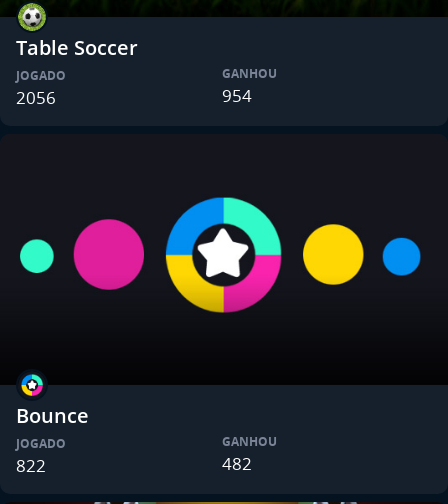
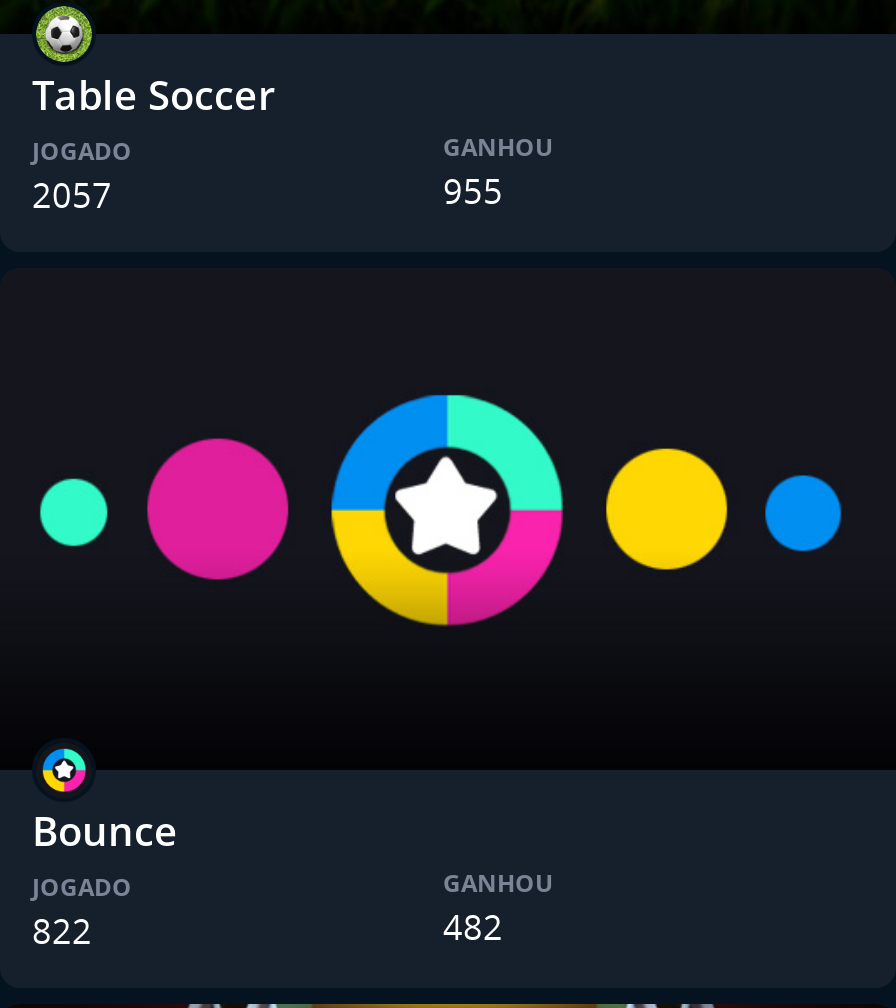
[16,86,56,109] 2056 -> [32,172,112,218] 2057
[221,84,251,107] 954 -> [443,168,503,214] 955

